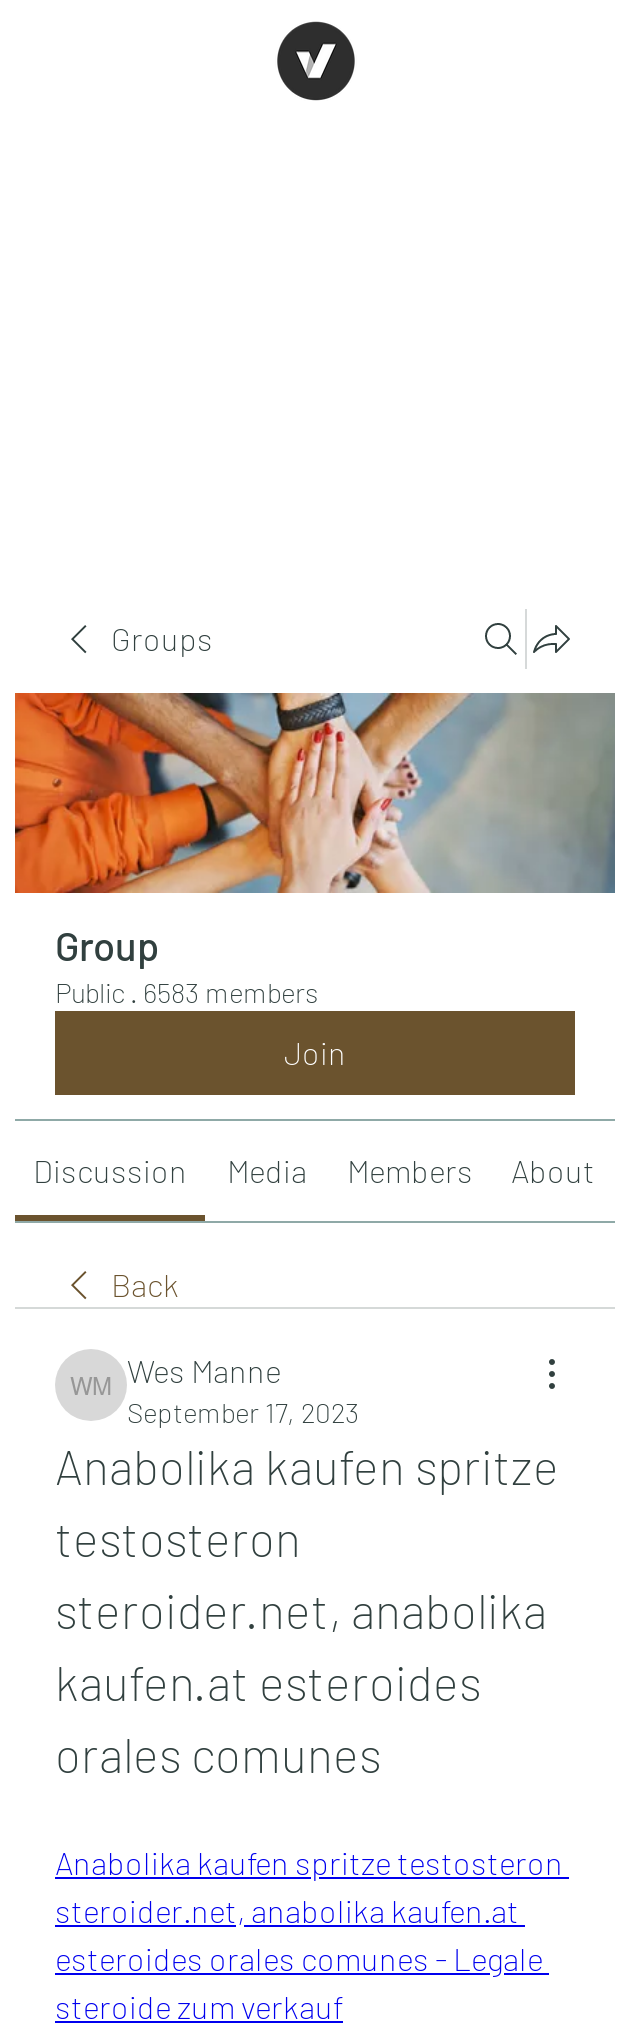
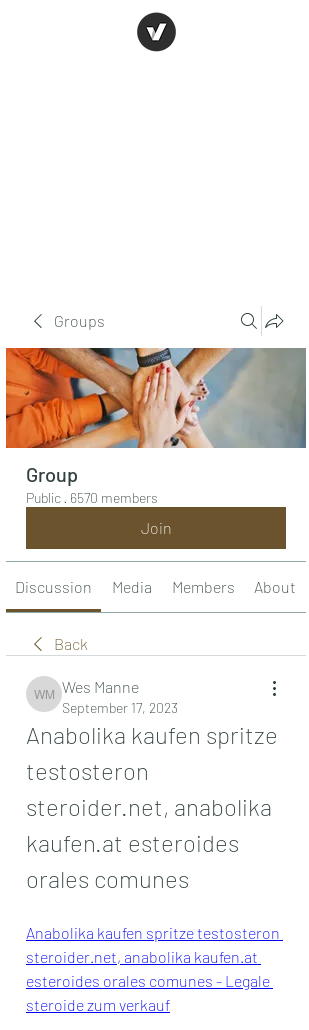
[55,975,319,1009] Public 6583 members -> [26,489,158,506] Public 6570 members

